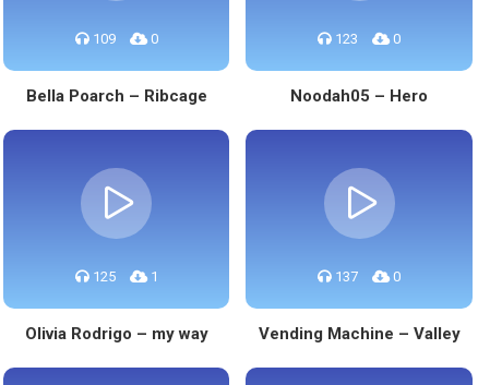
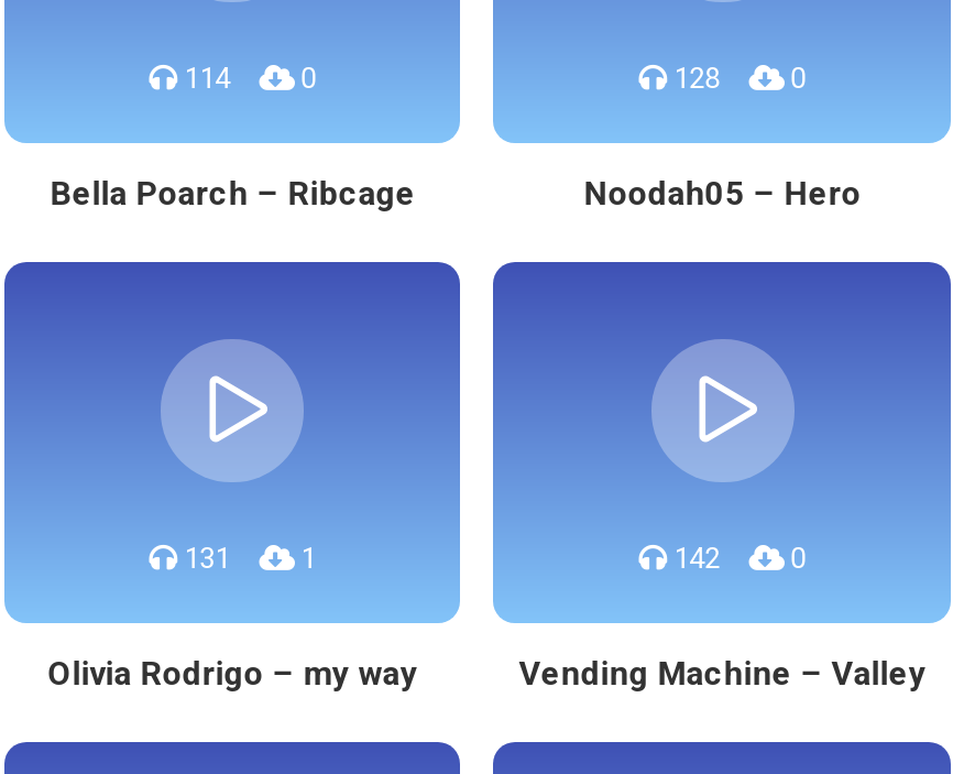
[89,31,158,47] 109 0 -> [178,62,316,95] 114 0
[332,31,401,47] 123 0 -> [667,62,806,95] 128 0
[89,268,158,285] 125 1 -> [178,542,316,575] 131 1
[332,268,401,285] 137 0 -> [667,542,806,575] 142 0

